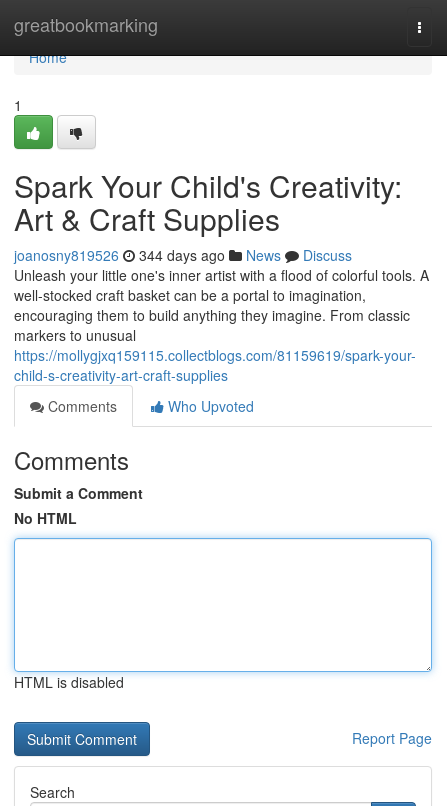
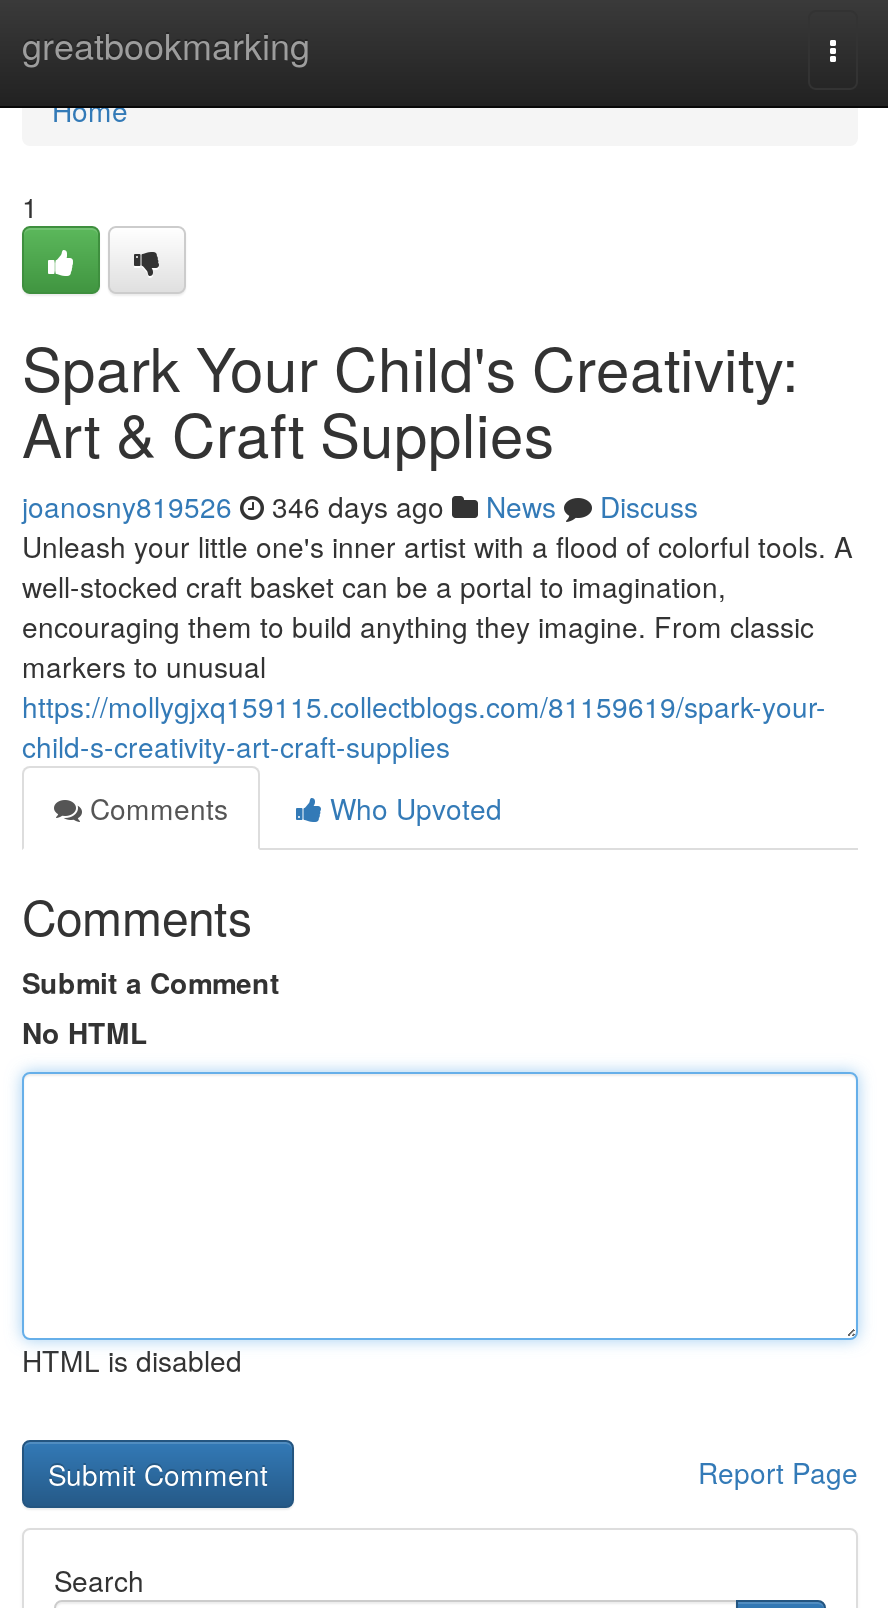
[14,245,352,265] joanosny819526 344 days ago News Discuss -> [22,486,698,526] joanosny819526 346 days ago News Discuss

